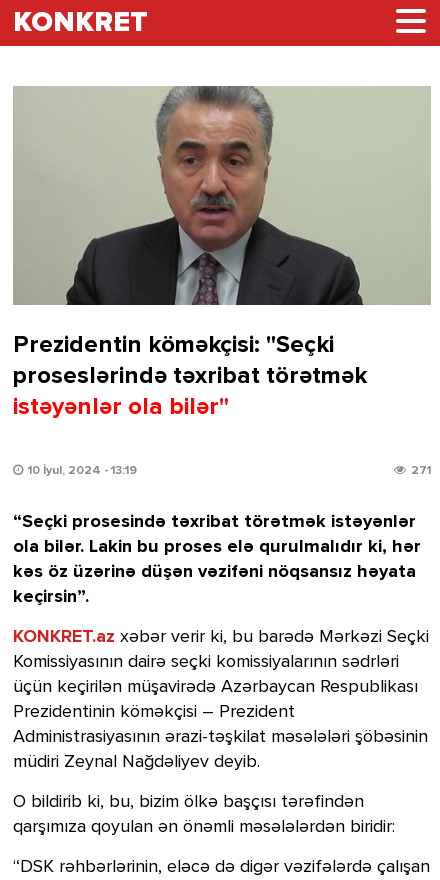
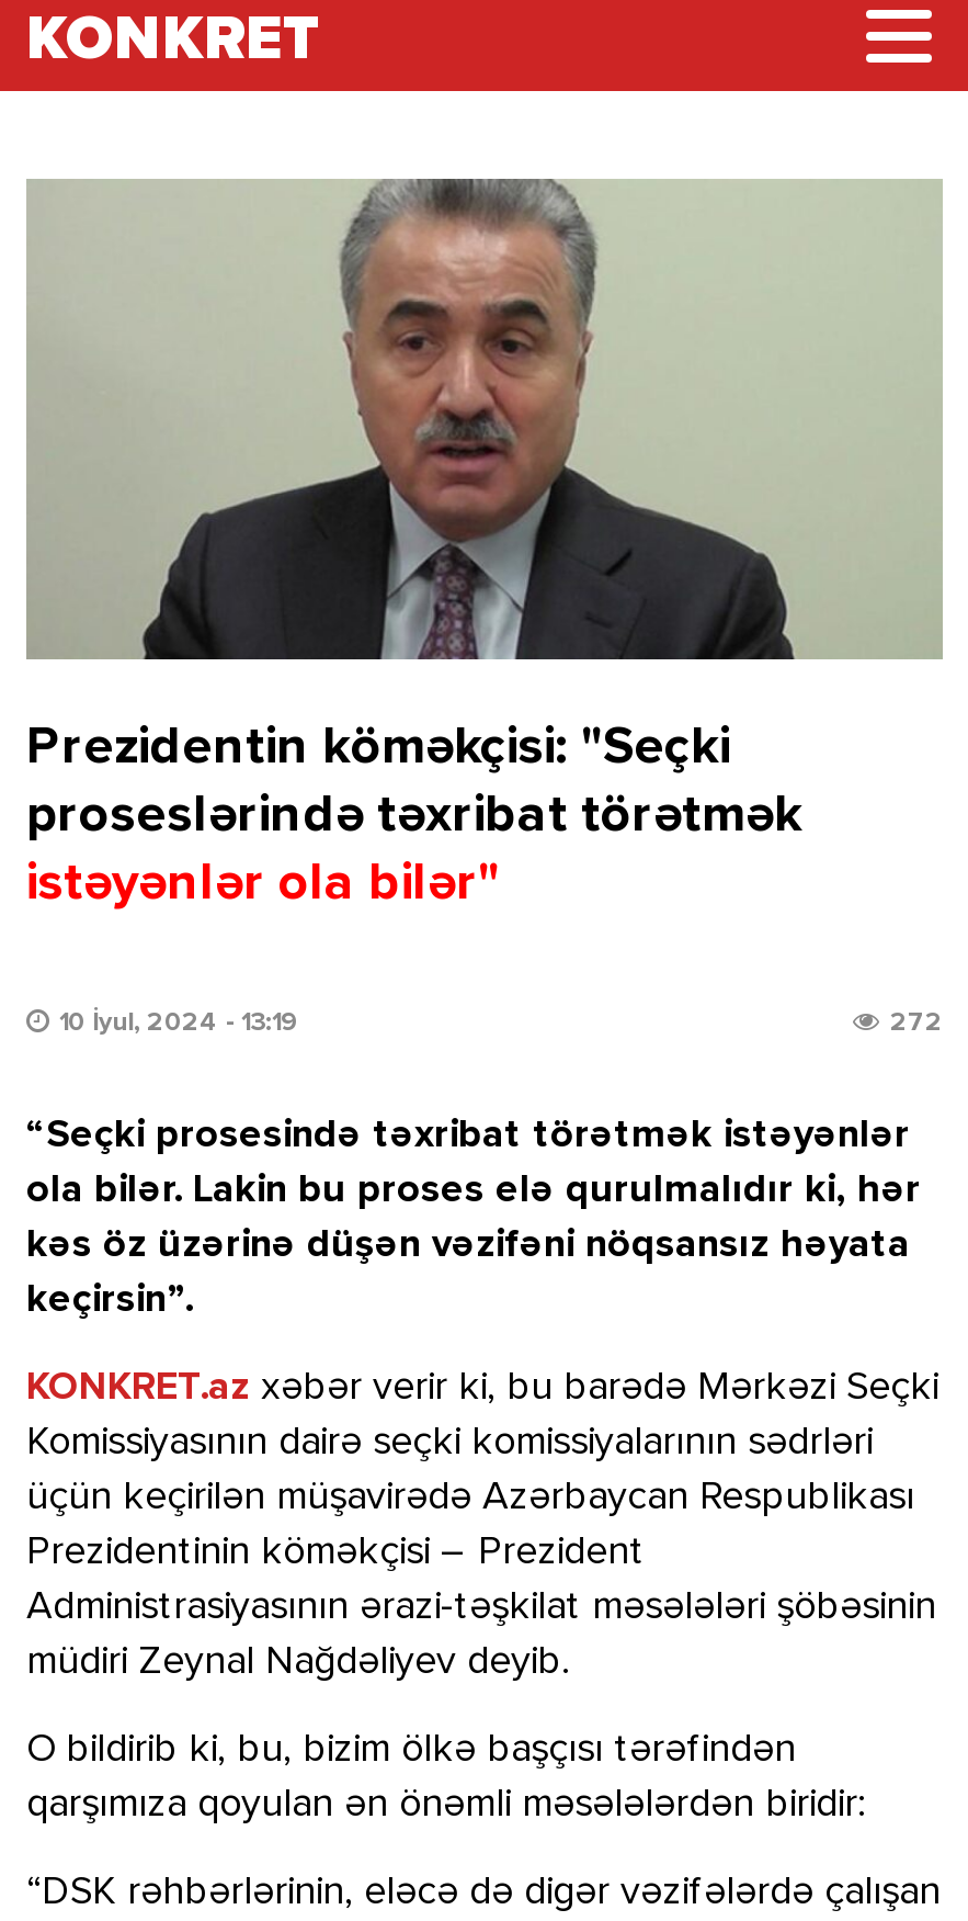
[411,465,431,477] 271 -> [890,1011,943,1037] 272

